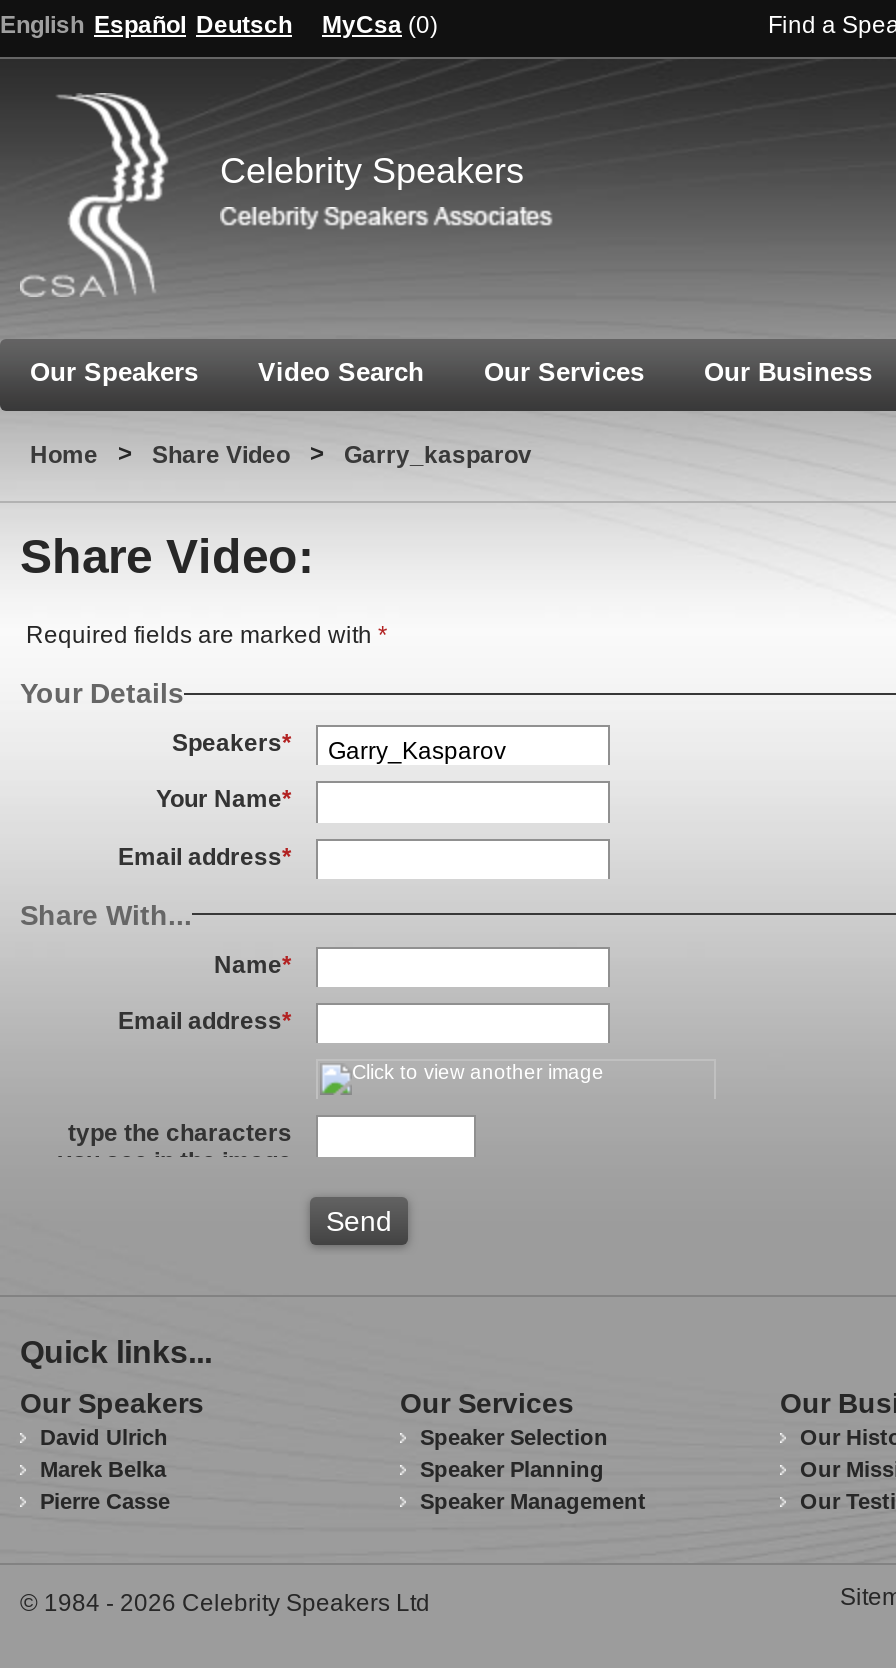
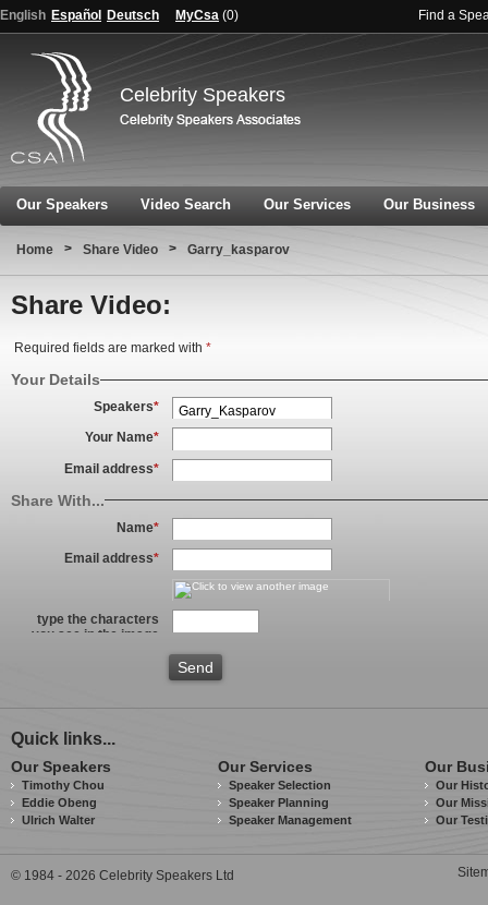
[40,1424,170,1512] David Ulrich | Marek Belka | Pierre Casse -> [22,778,105,826] Timothy Chou | Eddie Obeng | Ulrich Walter

